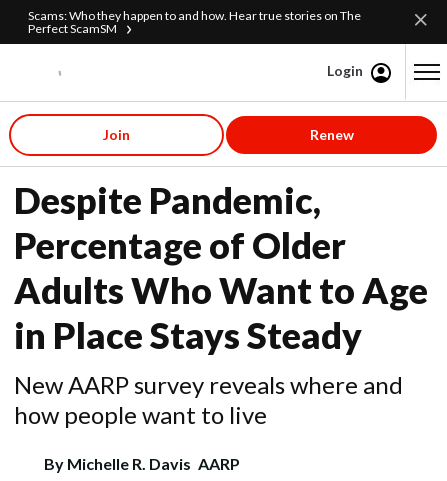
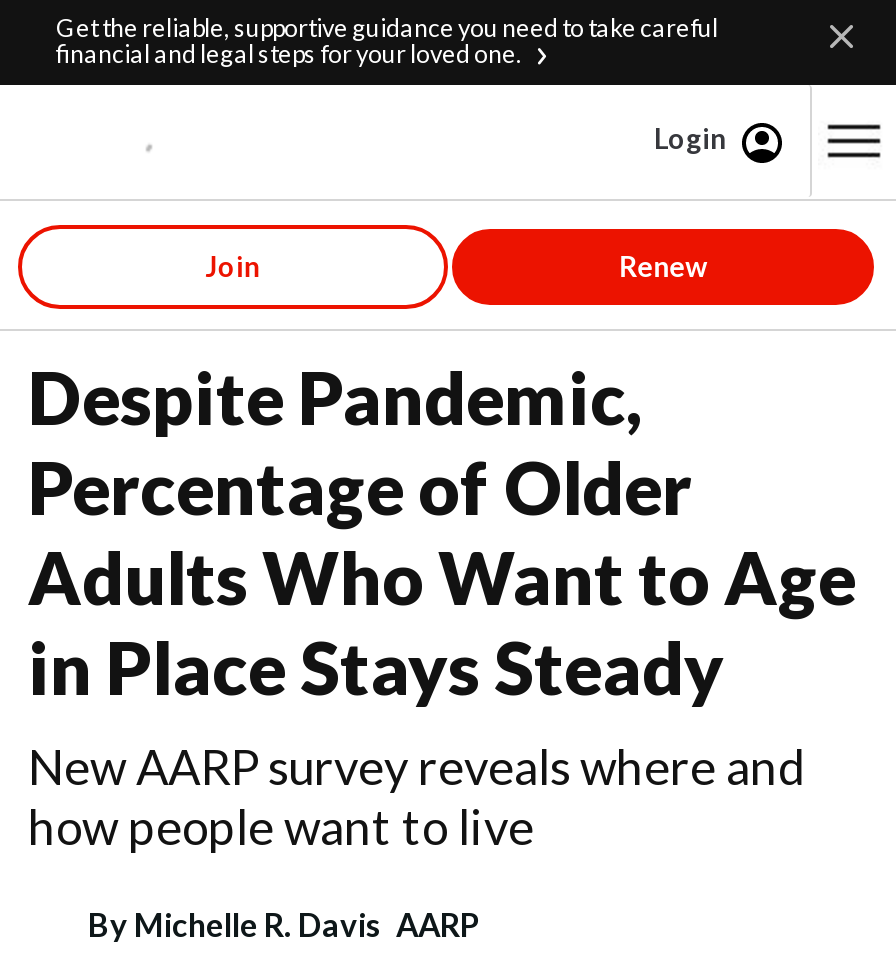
[28,8,361,36] Scams: Who they happen to and how. Hear true stories on The | Perfect ScamSM -> [56,13,718,69] Get the reliable, supportive guidance you need to take careful | financial and legal steps for your loved one.

